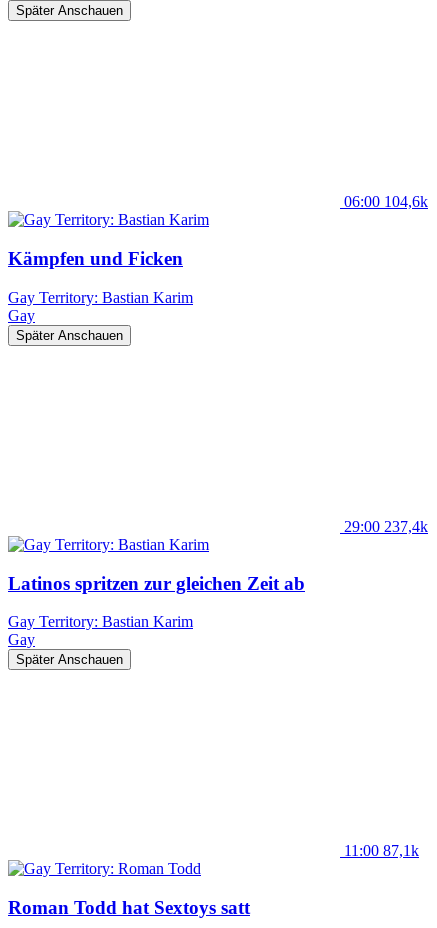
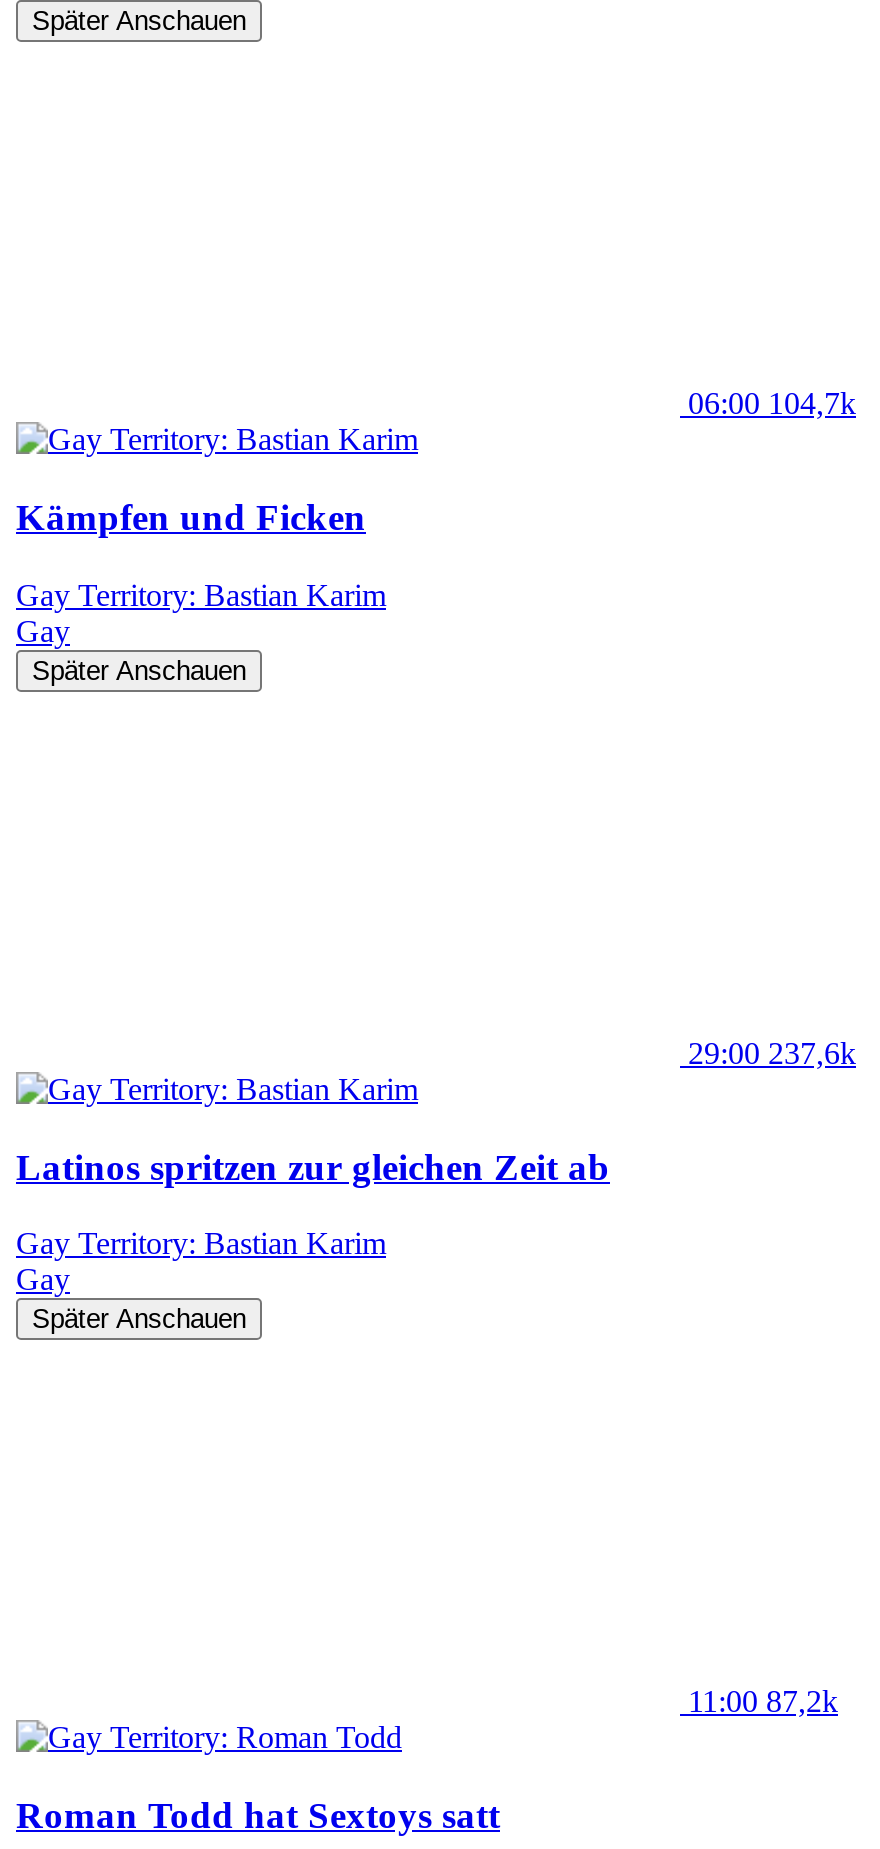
[344,193,428,210] 06:00 104,6k -> [688,387,856,421] 06:00 104,7k
[344,518,428,535] 29:00 237,4k -> [688,1036,856,1070] 29:00 237,6k
[344,842,419,859] 11:00 87,1k -> [688,1685,838,1719] 11:00 87,2k

